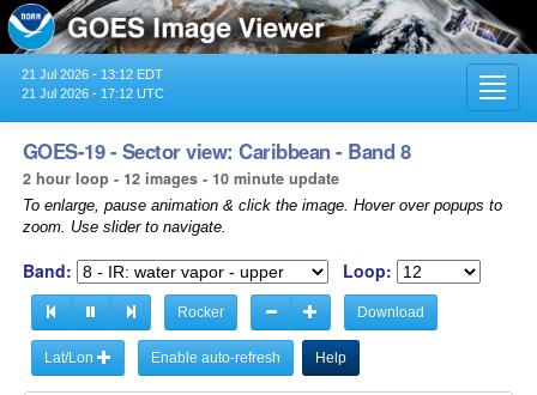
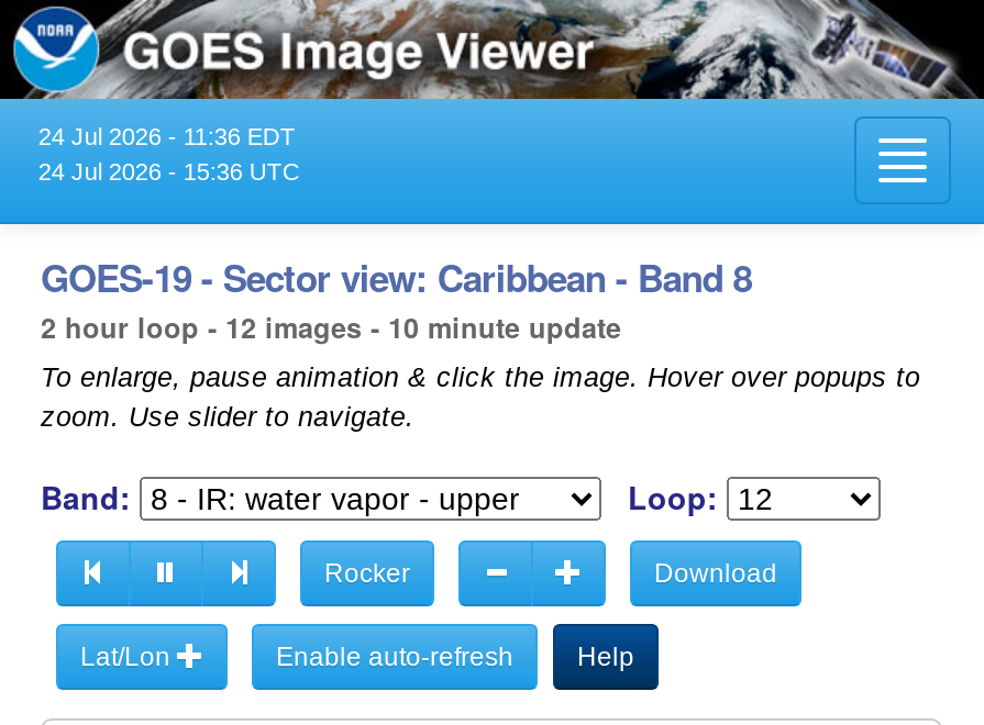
[21,67,163,81] 21 Jul 2026 - 13:12 EDT -> [38,123,296,149] 24 Jul 2026 - 11:36 EDT
[21,86,164,100] 21 Jul 2026 - 17:12 UTC -> [38,158,300,184] 24 Jul 2026 - 15:36 UTC

